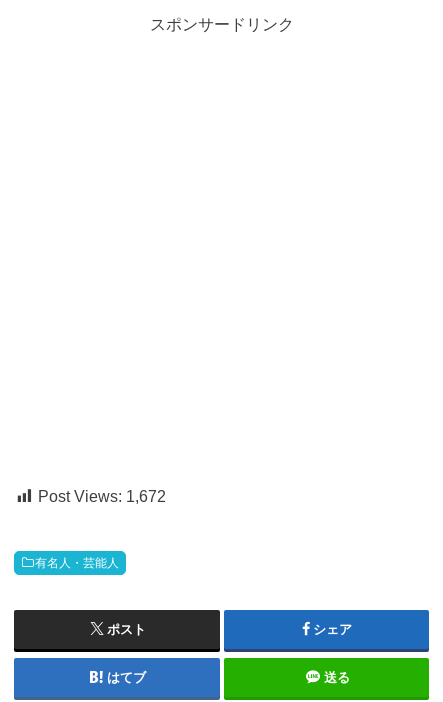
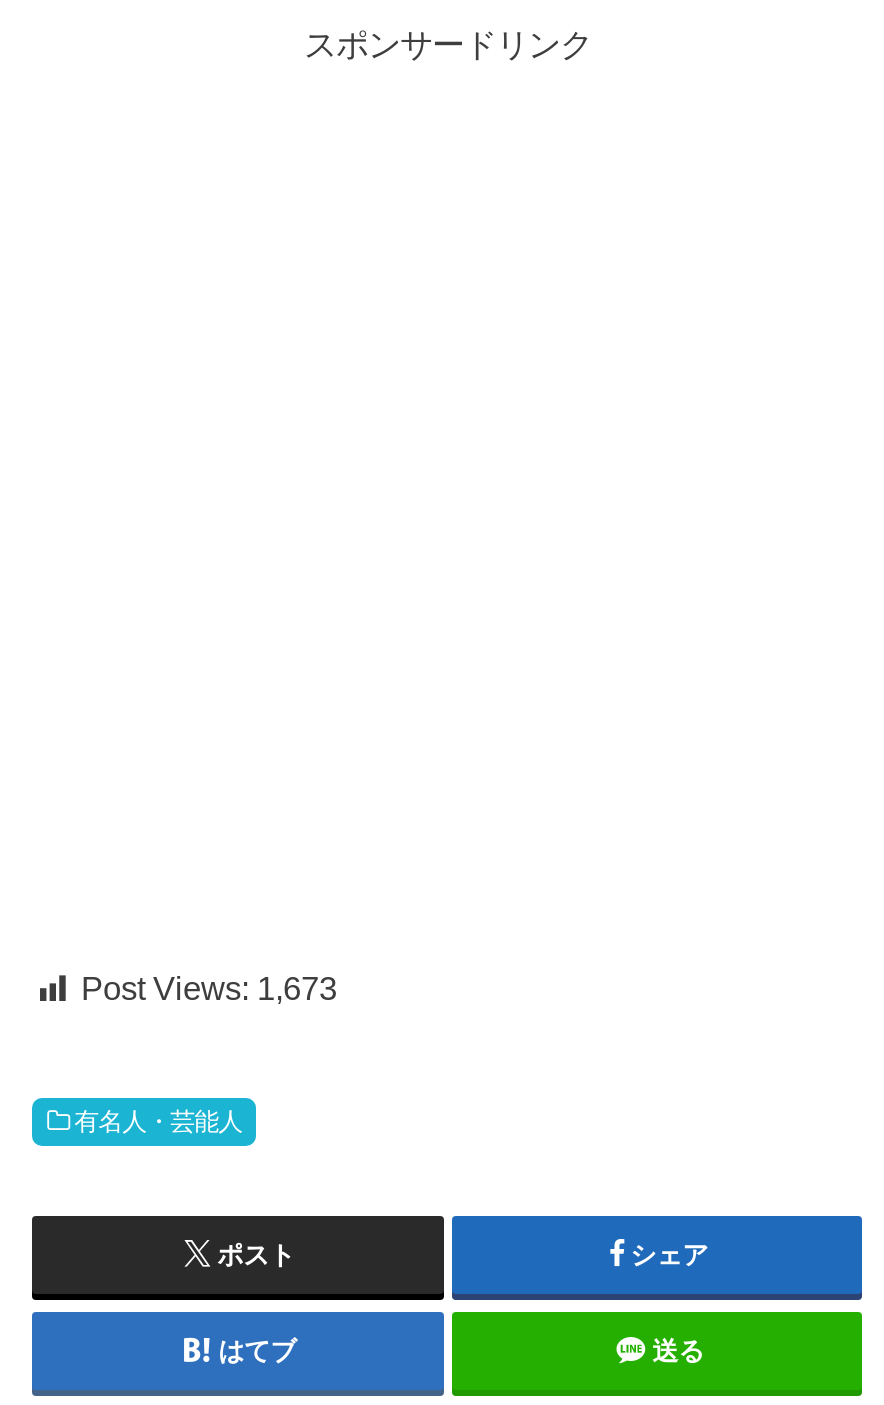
[38,487,166,505] Post Views: 1,672 -> [81,970,337,1006] Post Views: 1,673

